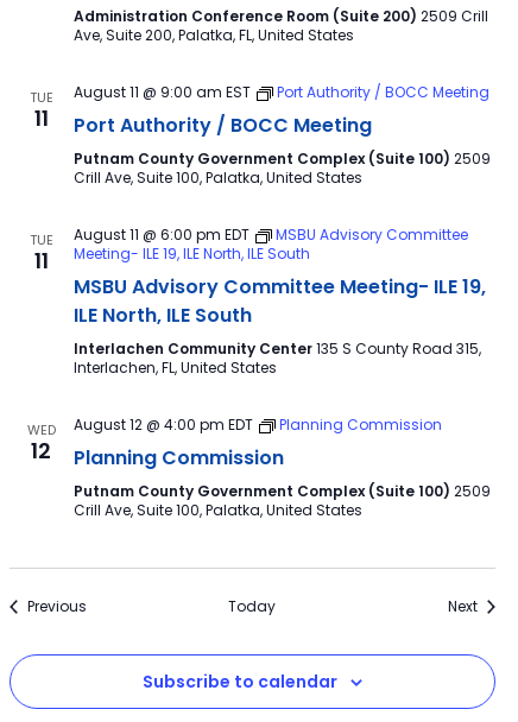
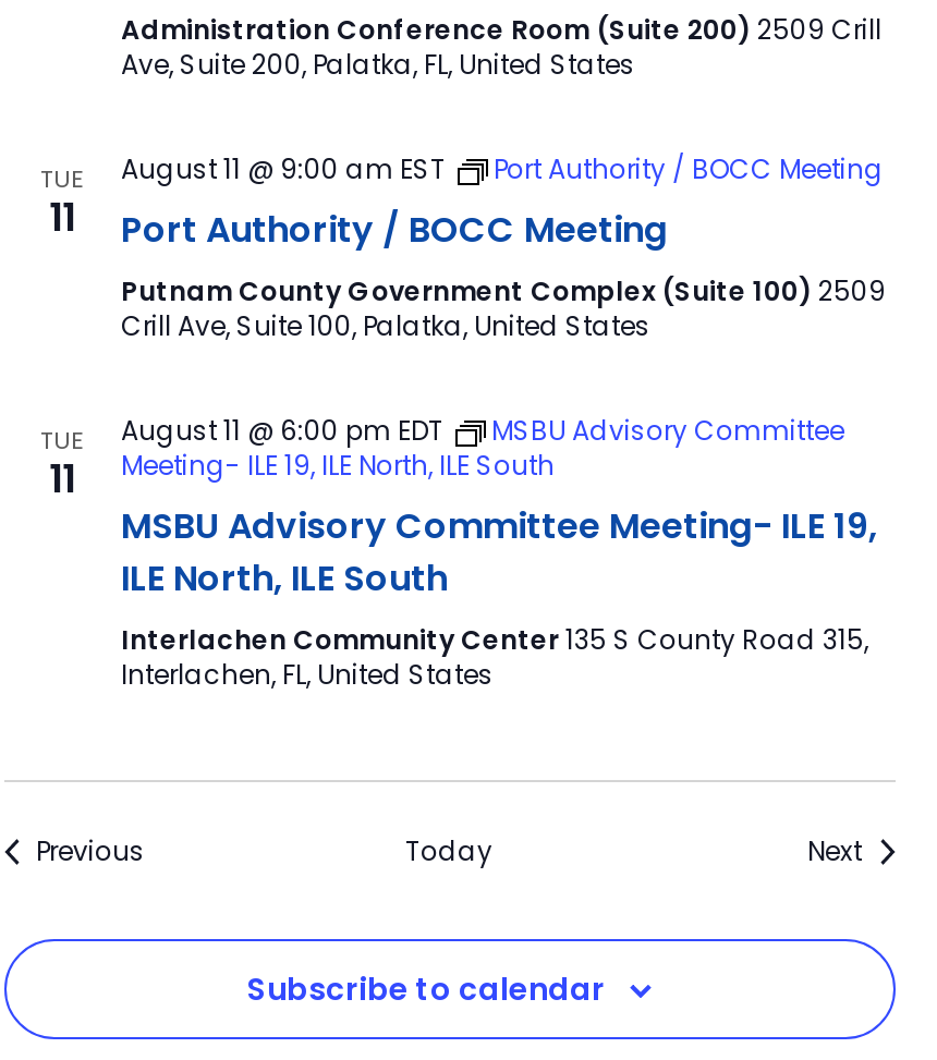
[27,420,55,465] WED | 12 -> none
[73,414,490,520] August 12 @ 4:00 pm EDT | Planning Commission | Planning Commission | Putnam County Government Complex (Suite 100) 2509 | Crill Ave, Suite 100, Palatka, United States -> none

